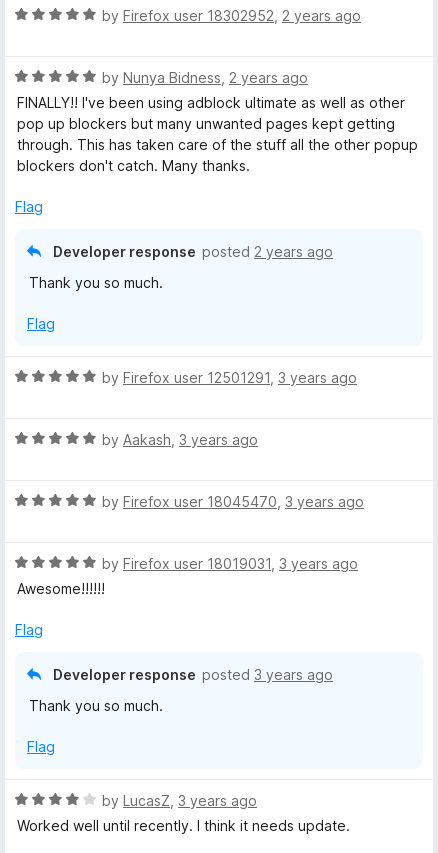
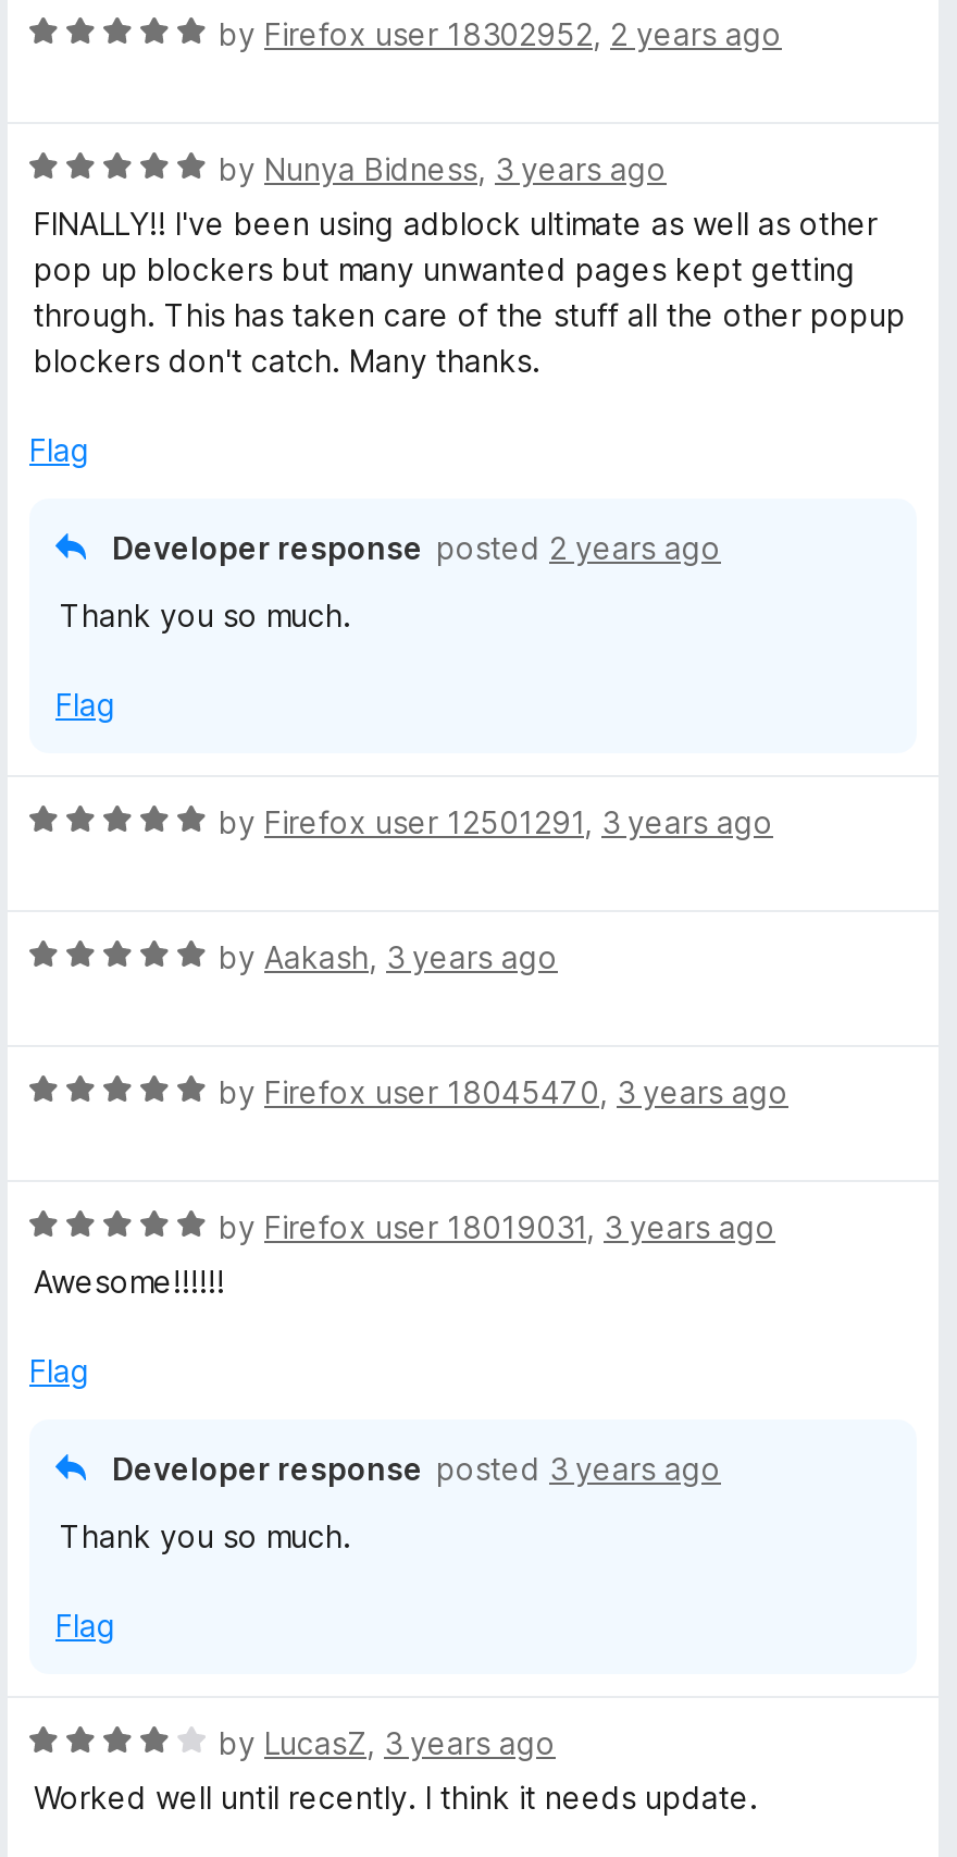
[102,69,308,86] by Nunya Bidness, 2 years ago -> [219,150,667,187] by Nunya Bidness, 3 years ago

